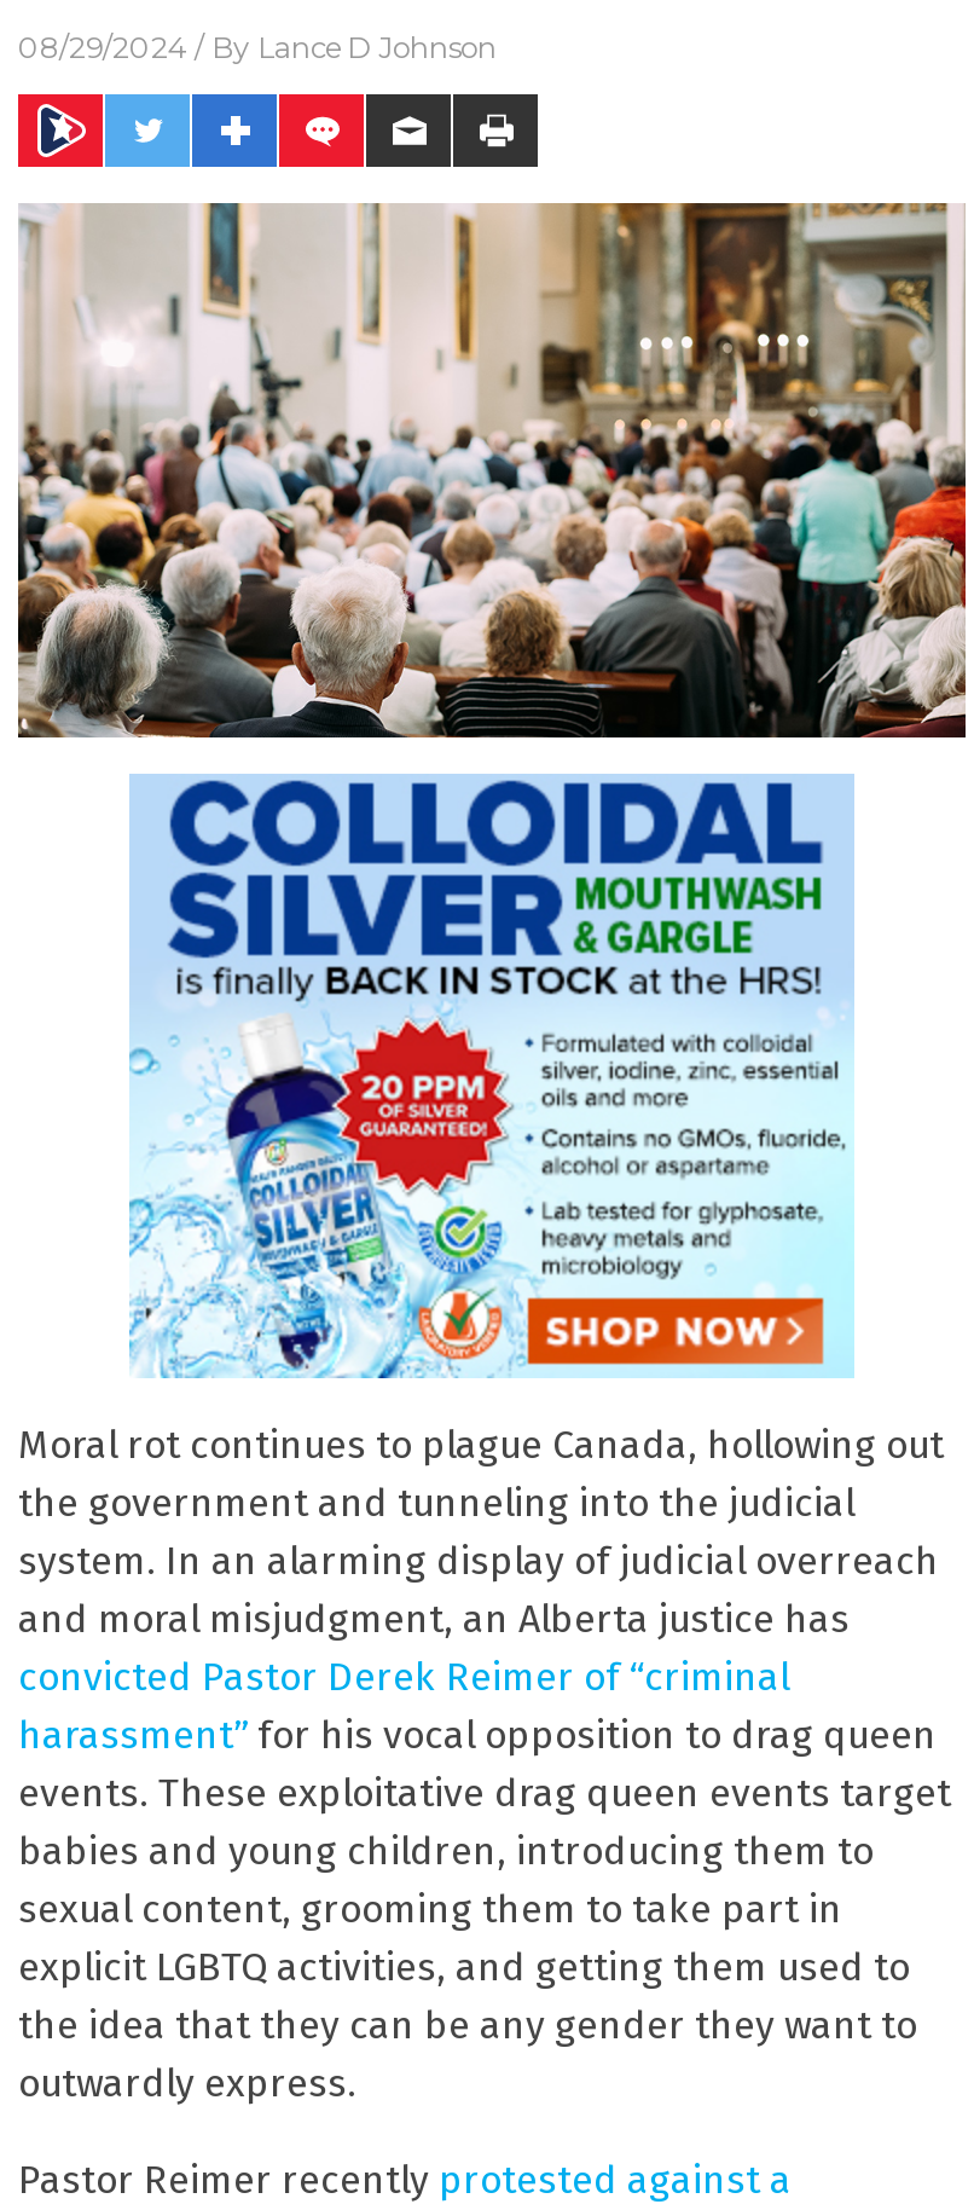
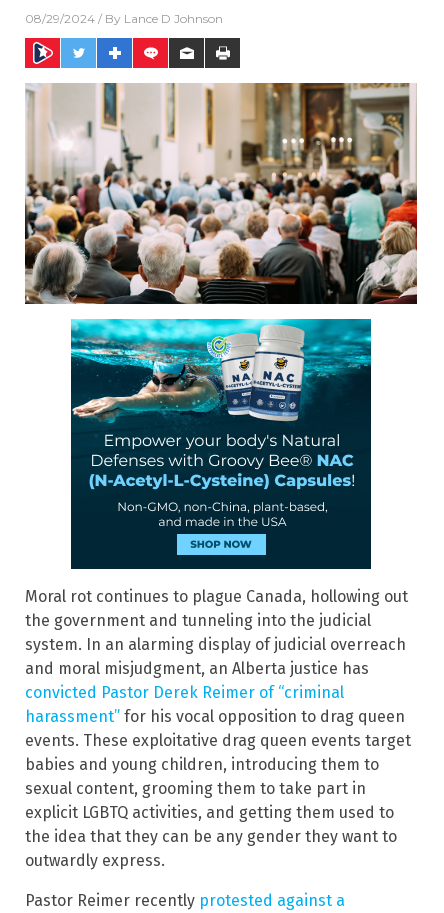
[129,776,854,1381] [image] -> [70,319,372,570] [image]

